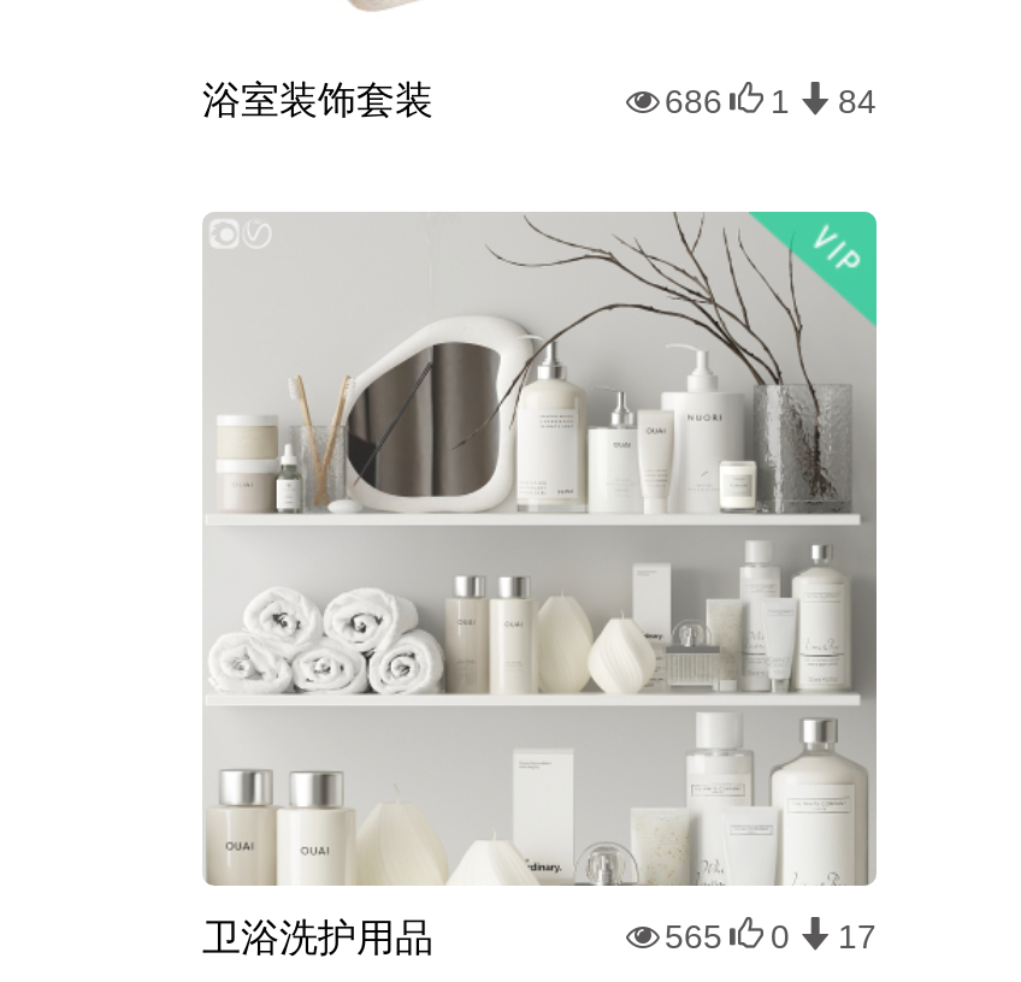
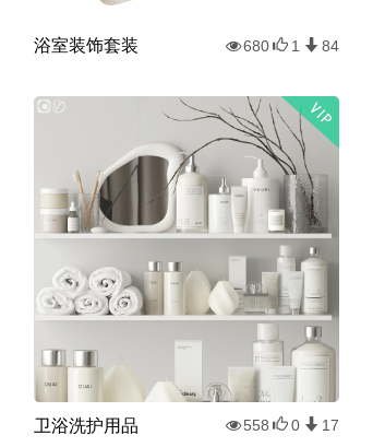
[665,82,877,120] 686 1 84 -> [243,37,339,55] 680 1 84
[665,918,877,956] 565 0 17 -> [243,417,339,434] 558 0 17

